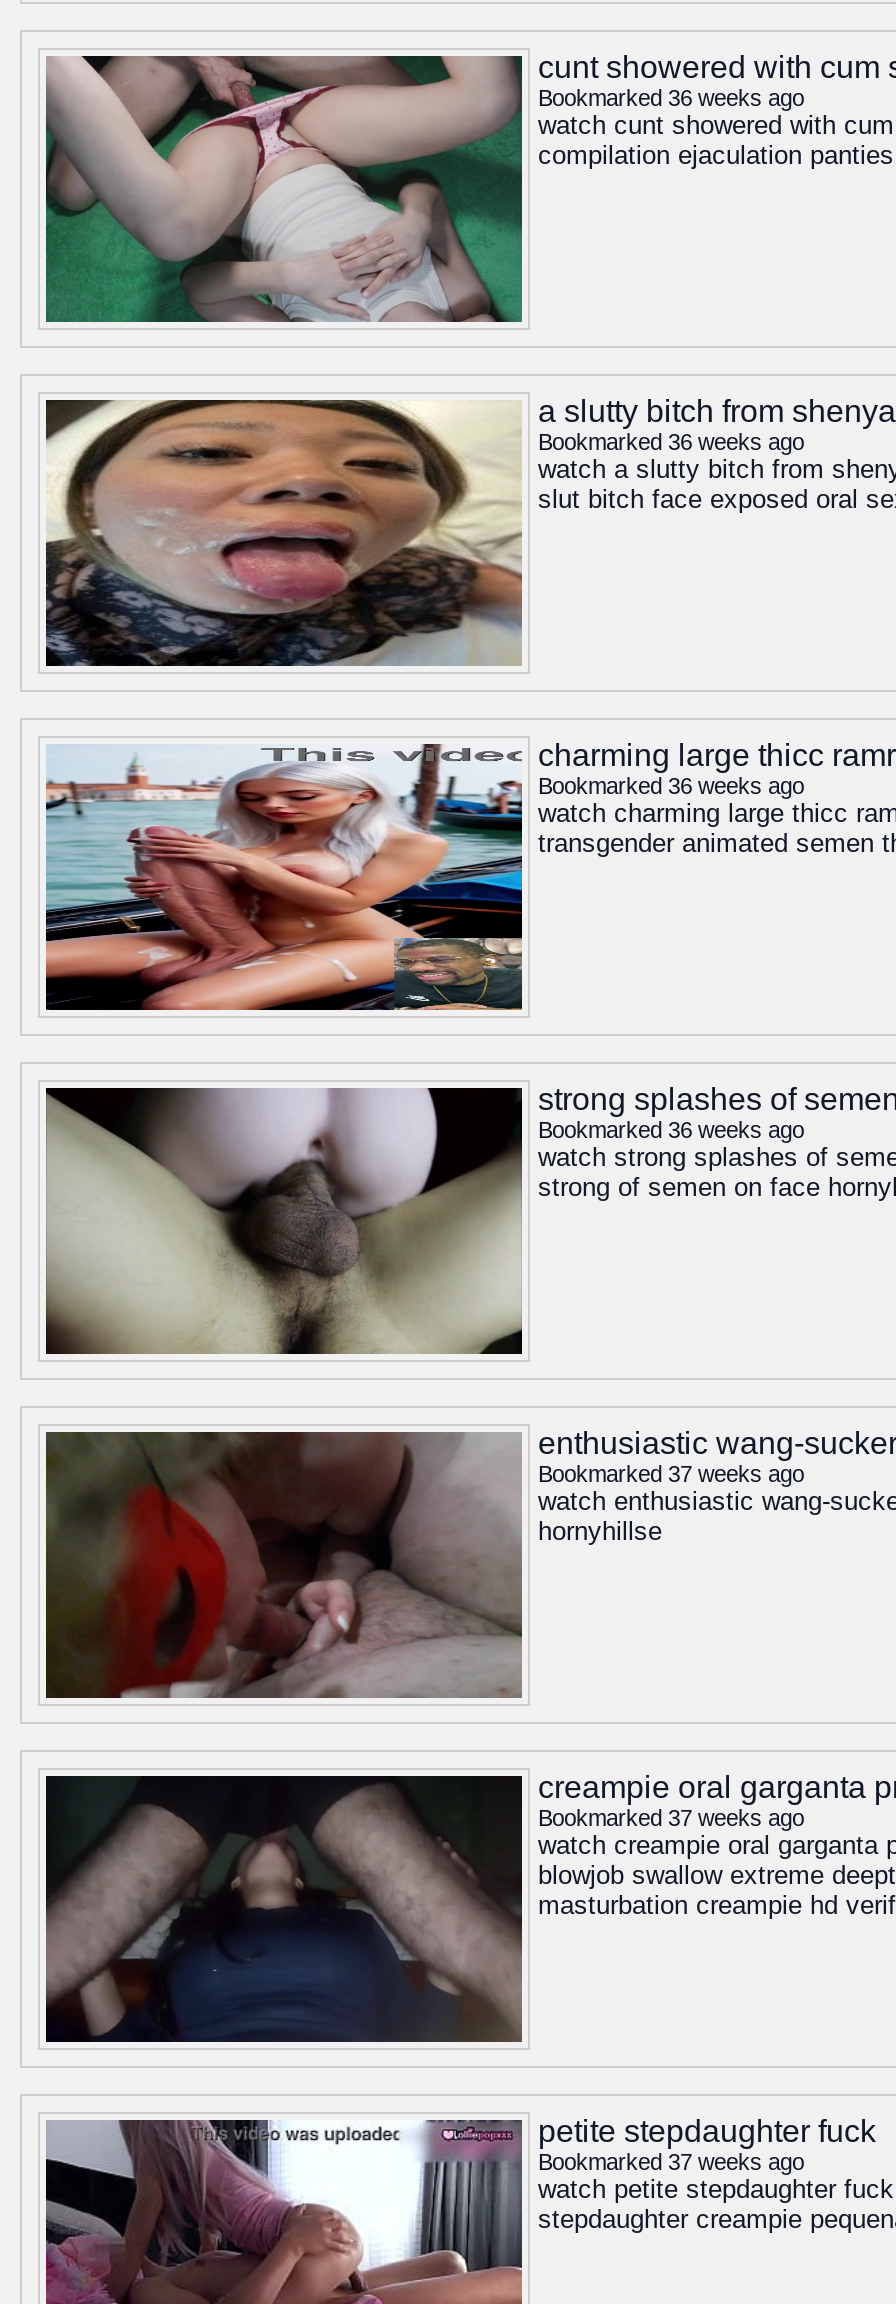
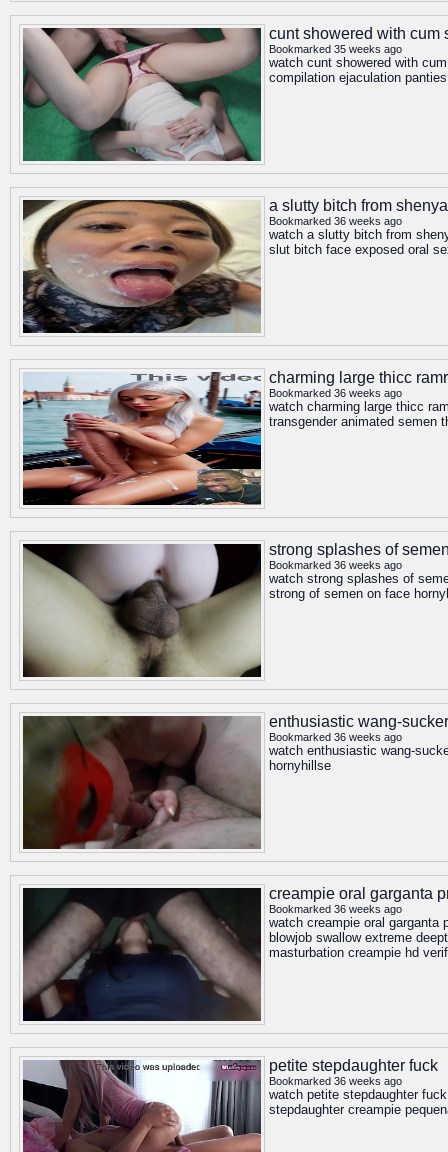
[538,86,804,110] Bookmarked 36 weeks ago -> [269,43,402,55] Bookmarked 35 weeks ago
[538,1462,804,1486] Bookmarked 37 weeks ago -> [269,731,402,743] Bookmarked 36 weeks ago
[538,1806,804,1830] Bookmarked 37 weeks ago -> [269,903,402,915] Bookmarked 36 weeks ago
[538,2150,804,2174] Bookmarked 37 weeks ago -> [269,1075,402,1087] Bookmarked 36 weeks ago

